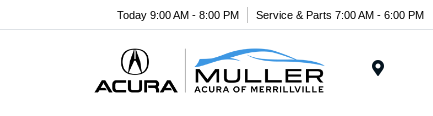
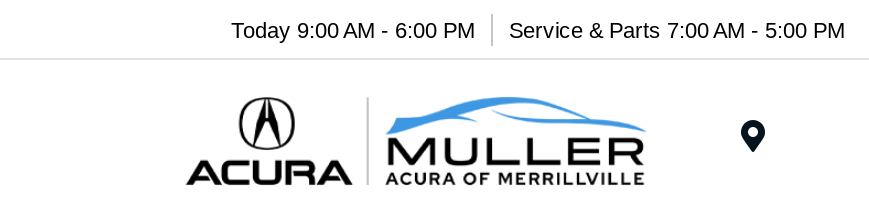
[117,8,239,20] Today 9:00 AM - 8:00 PM -> [231,17,475,41] Today 9:00 AM - 6:00 PM
[256,8,424,20] Service & Parts 7:00 AM - 6:00 PM -> [509,17,845,41] Service & Parts 7:00 AM - 5:00 PM

